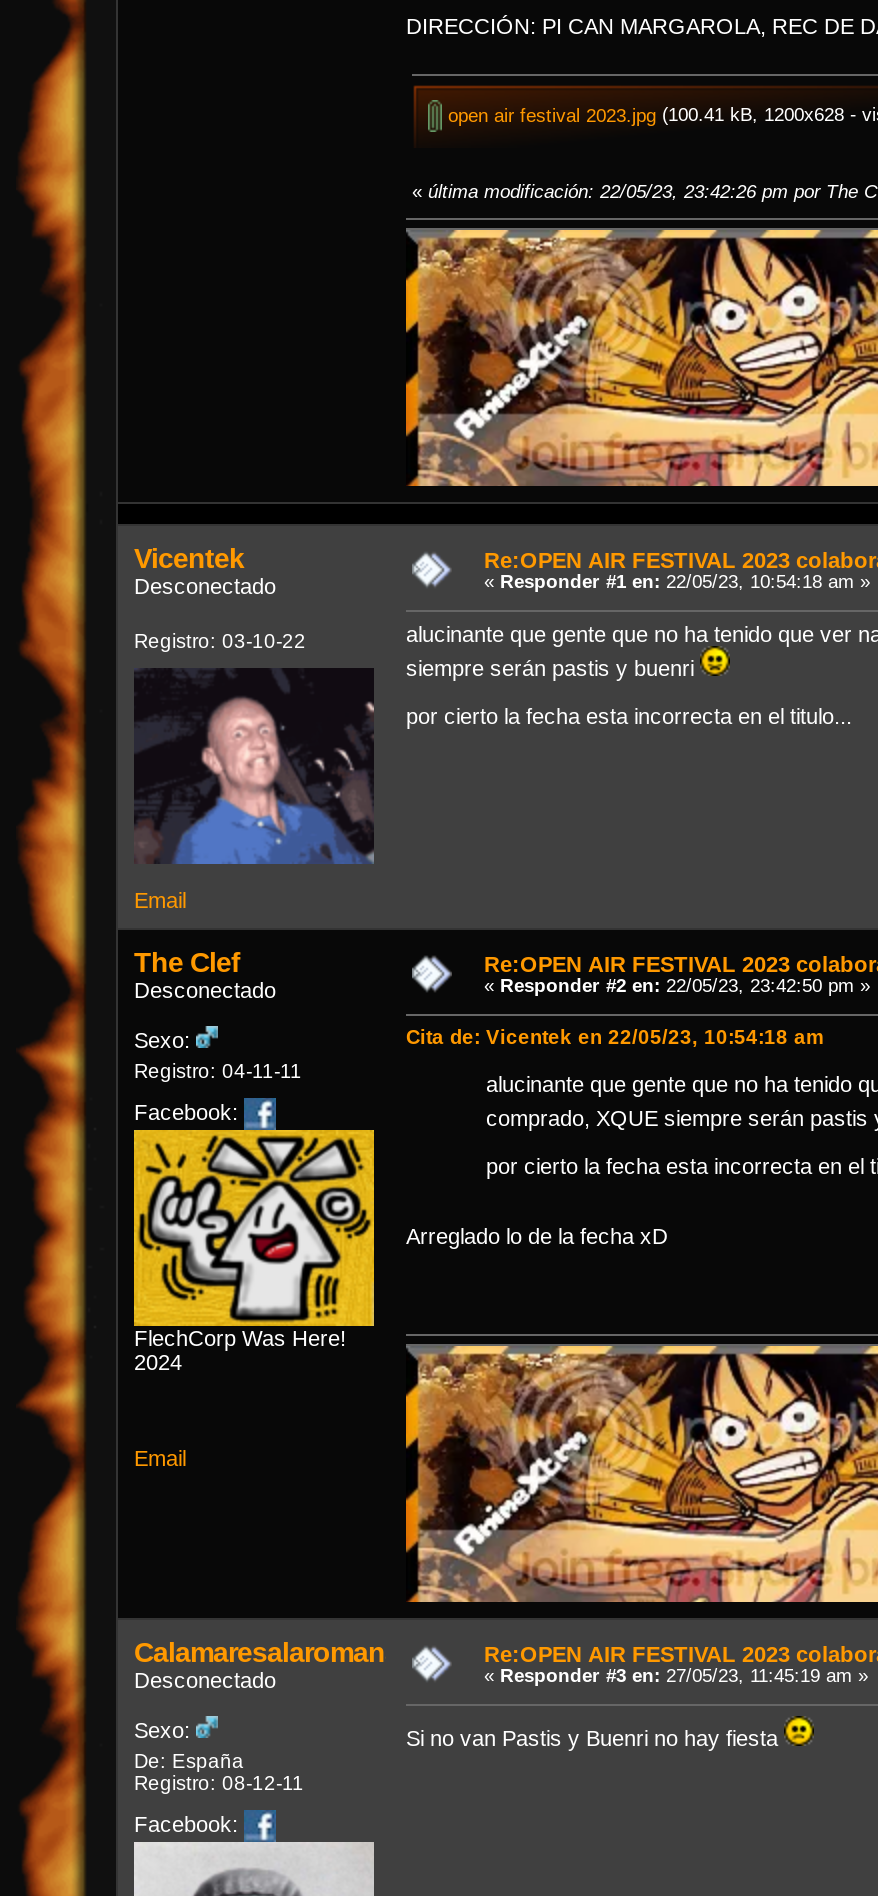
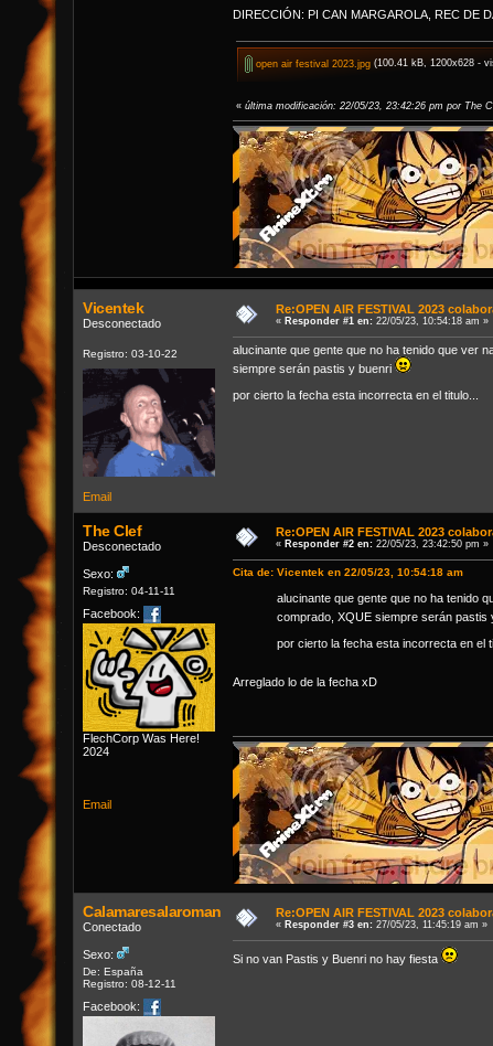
[134,1668,276,1692] Desconectado -> [83,920,141,933] Conectado

